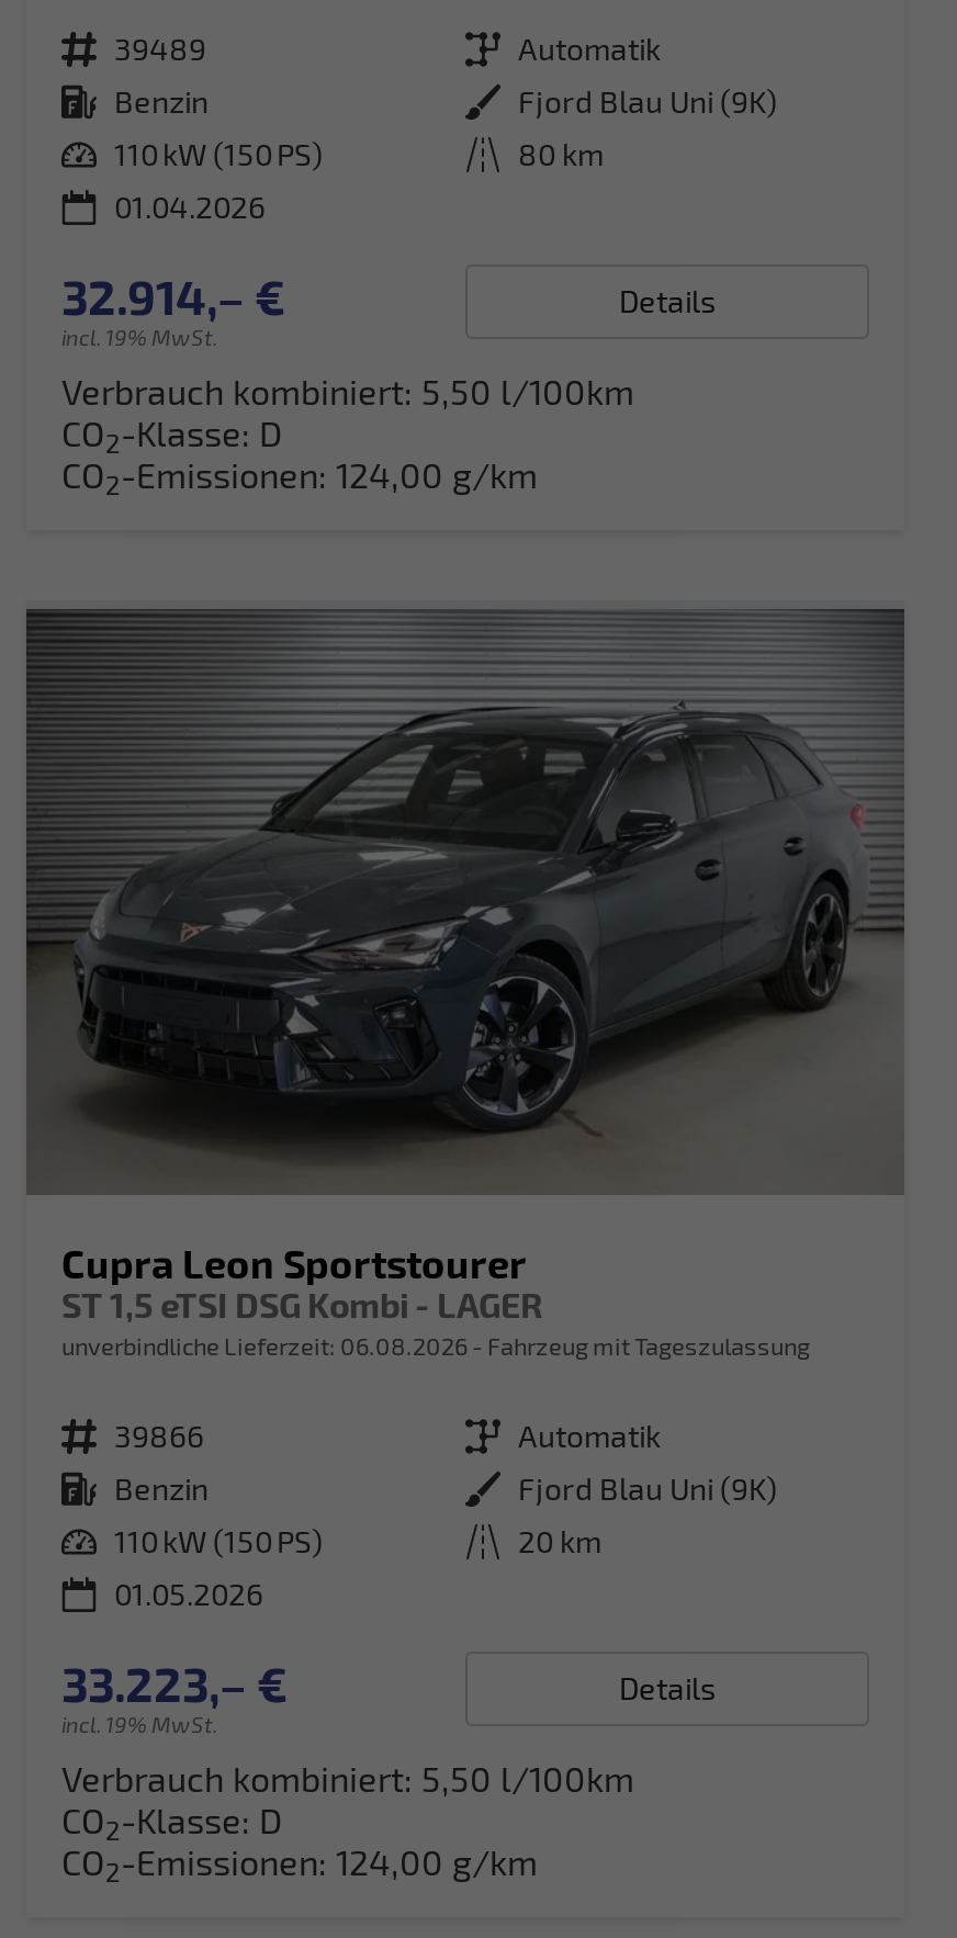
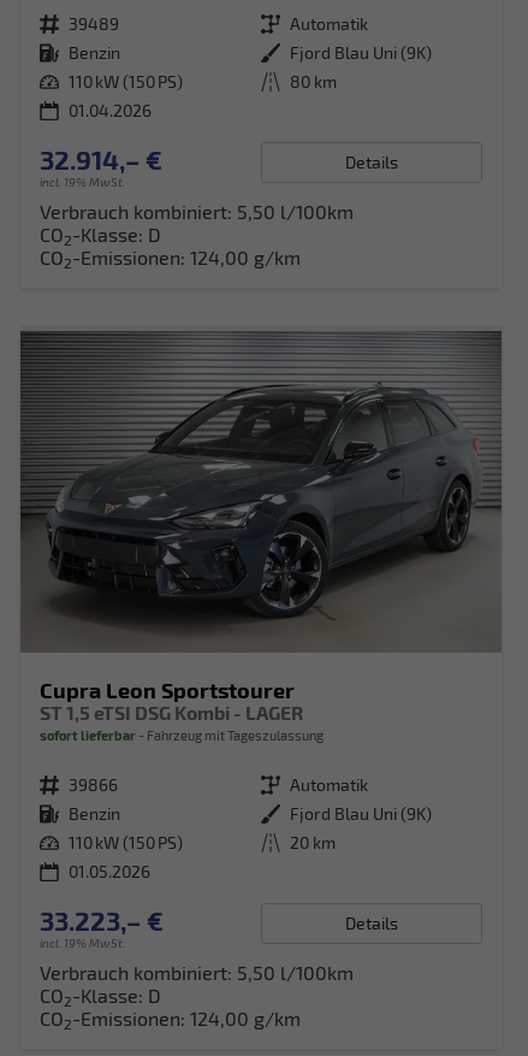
[61,1330,810,1359] unverbindliche Lieferzeit: 06.08.2026 Fahrzeug mit Tageszulassung -> [40,727,324,742] sofort lieferbar Fahrzeug mit Tageszulassung

